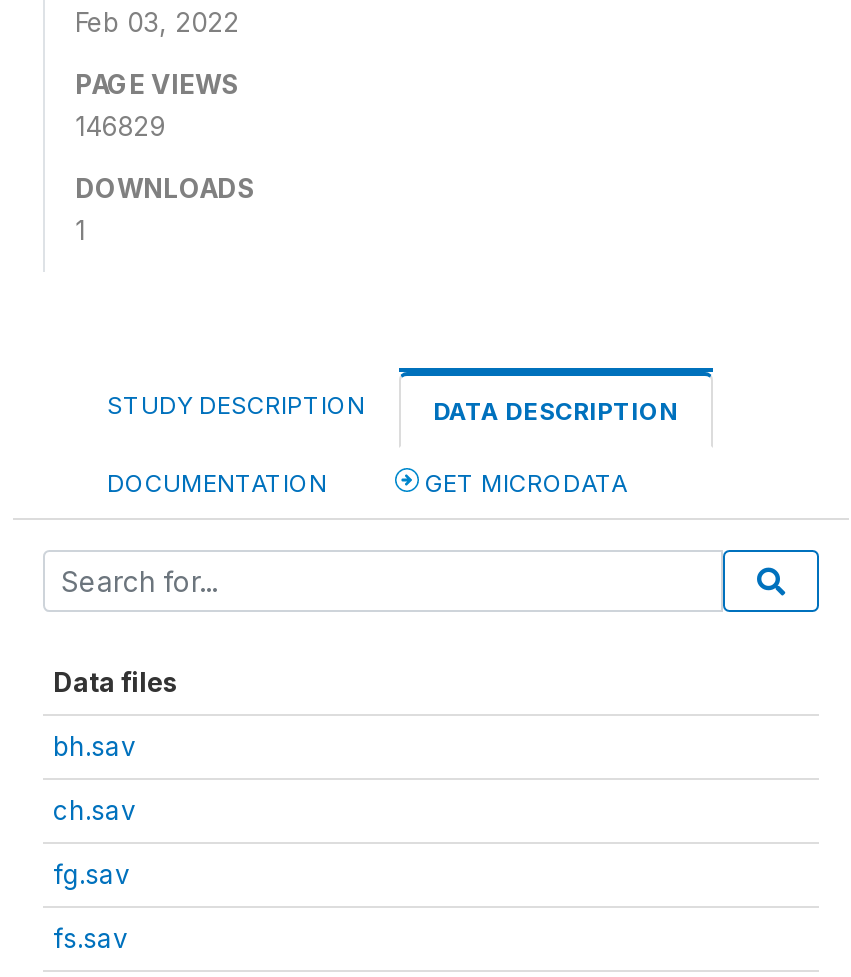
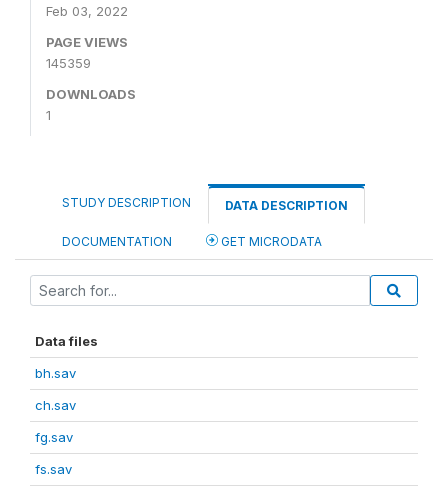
[75,109,165,141] 146829 -> [46,54,91,70] 145359

